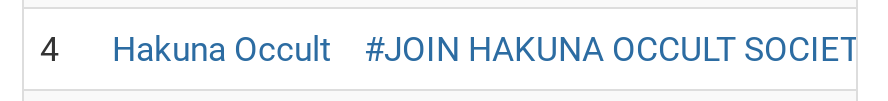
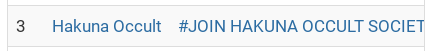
[40,29,60,69] 4 -> [16,16,26,36] 3

